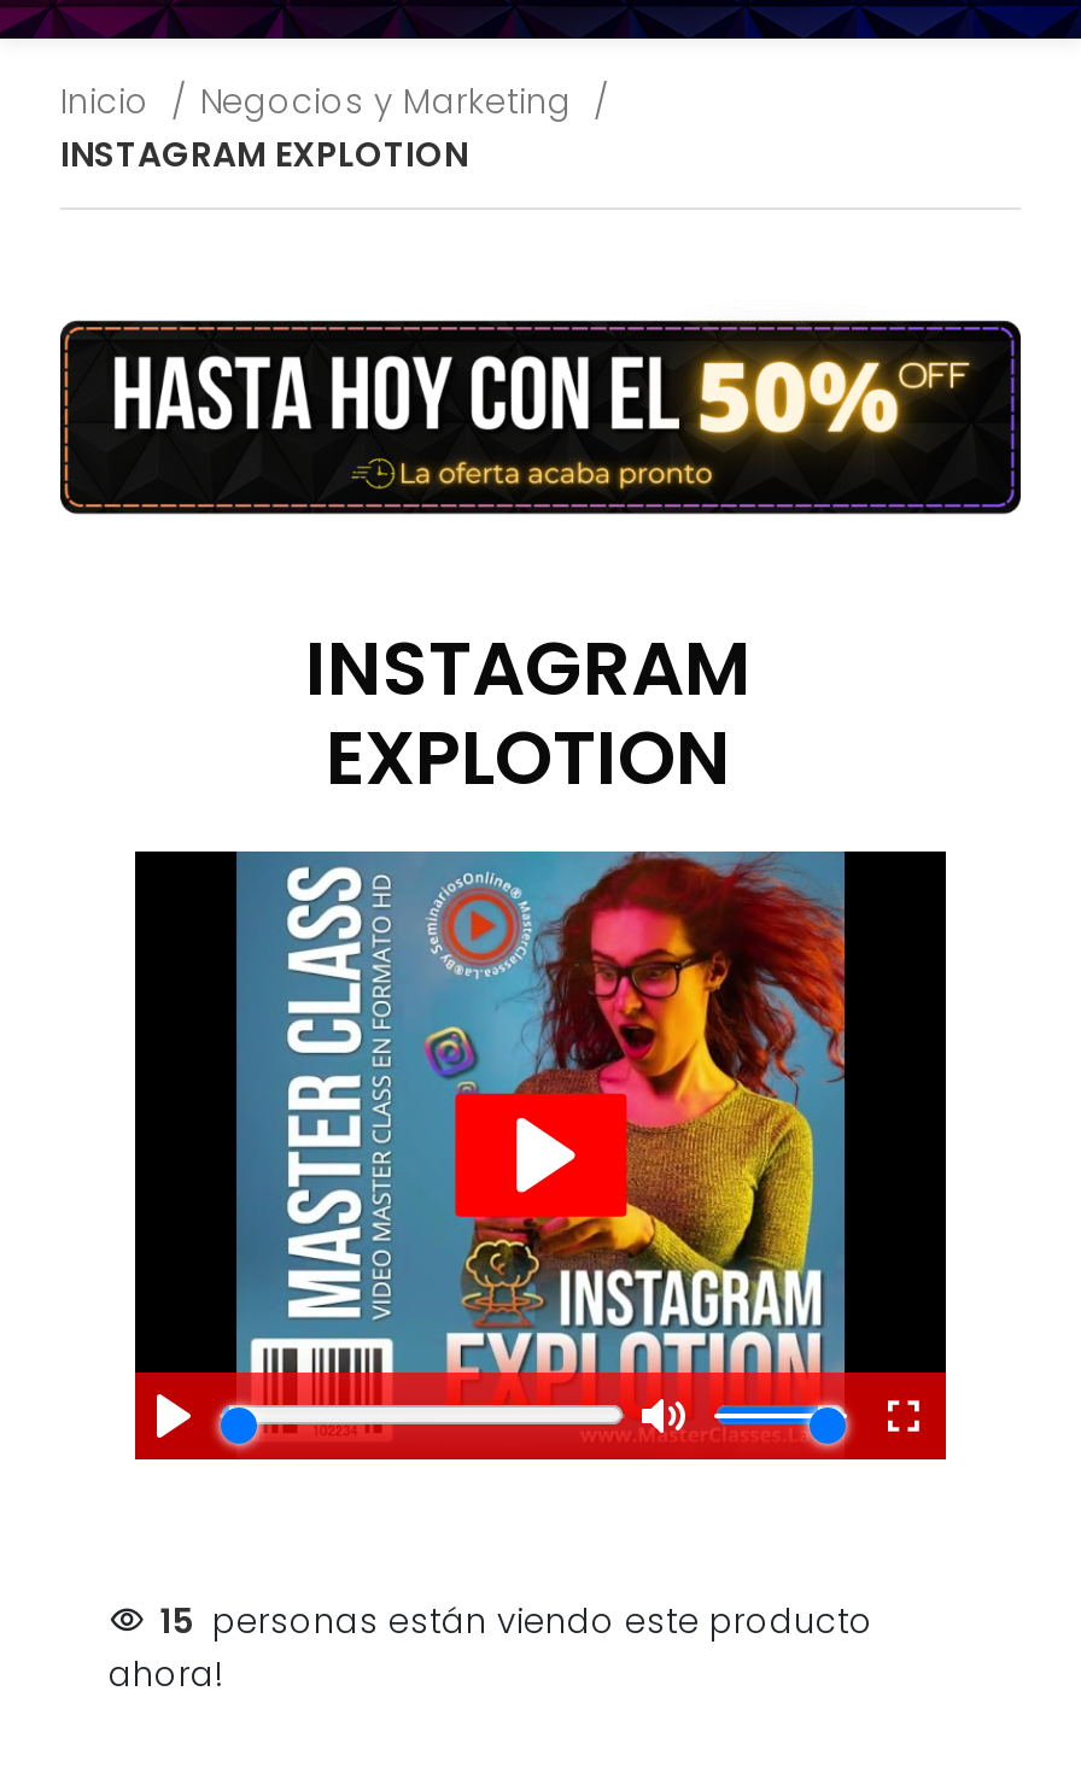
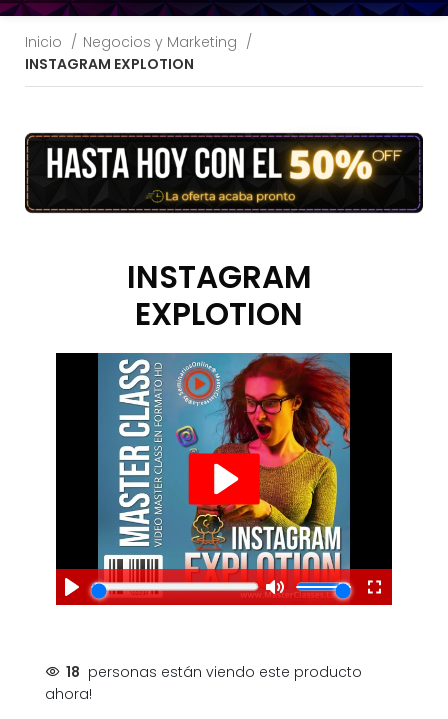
[159,1597,873,1645] 15 personas están viendo este producto -> [66,662,362,682] 18 personas están viendo este producto

